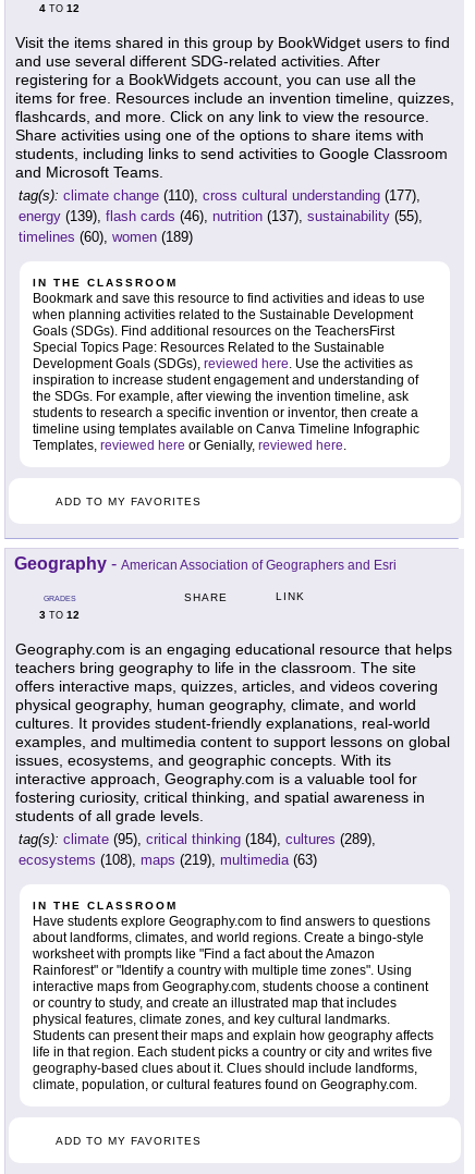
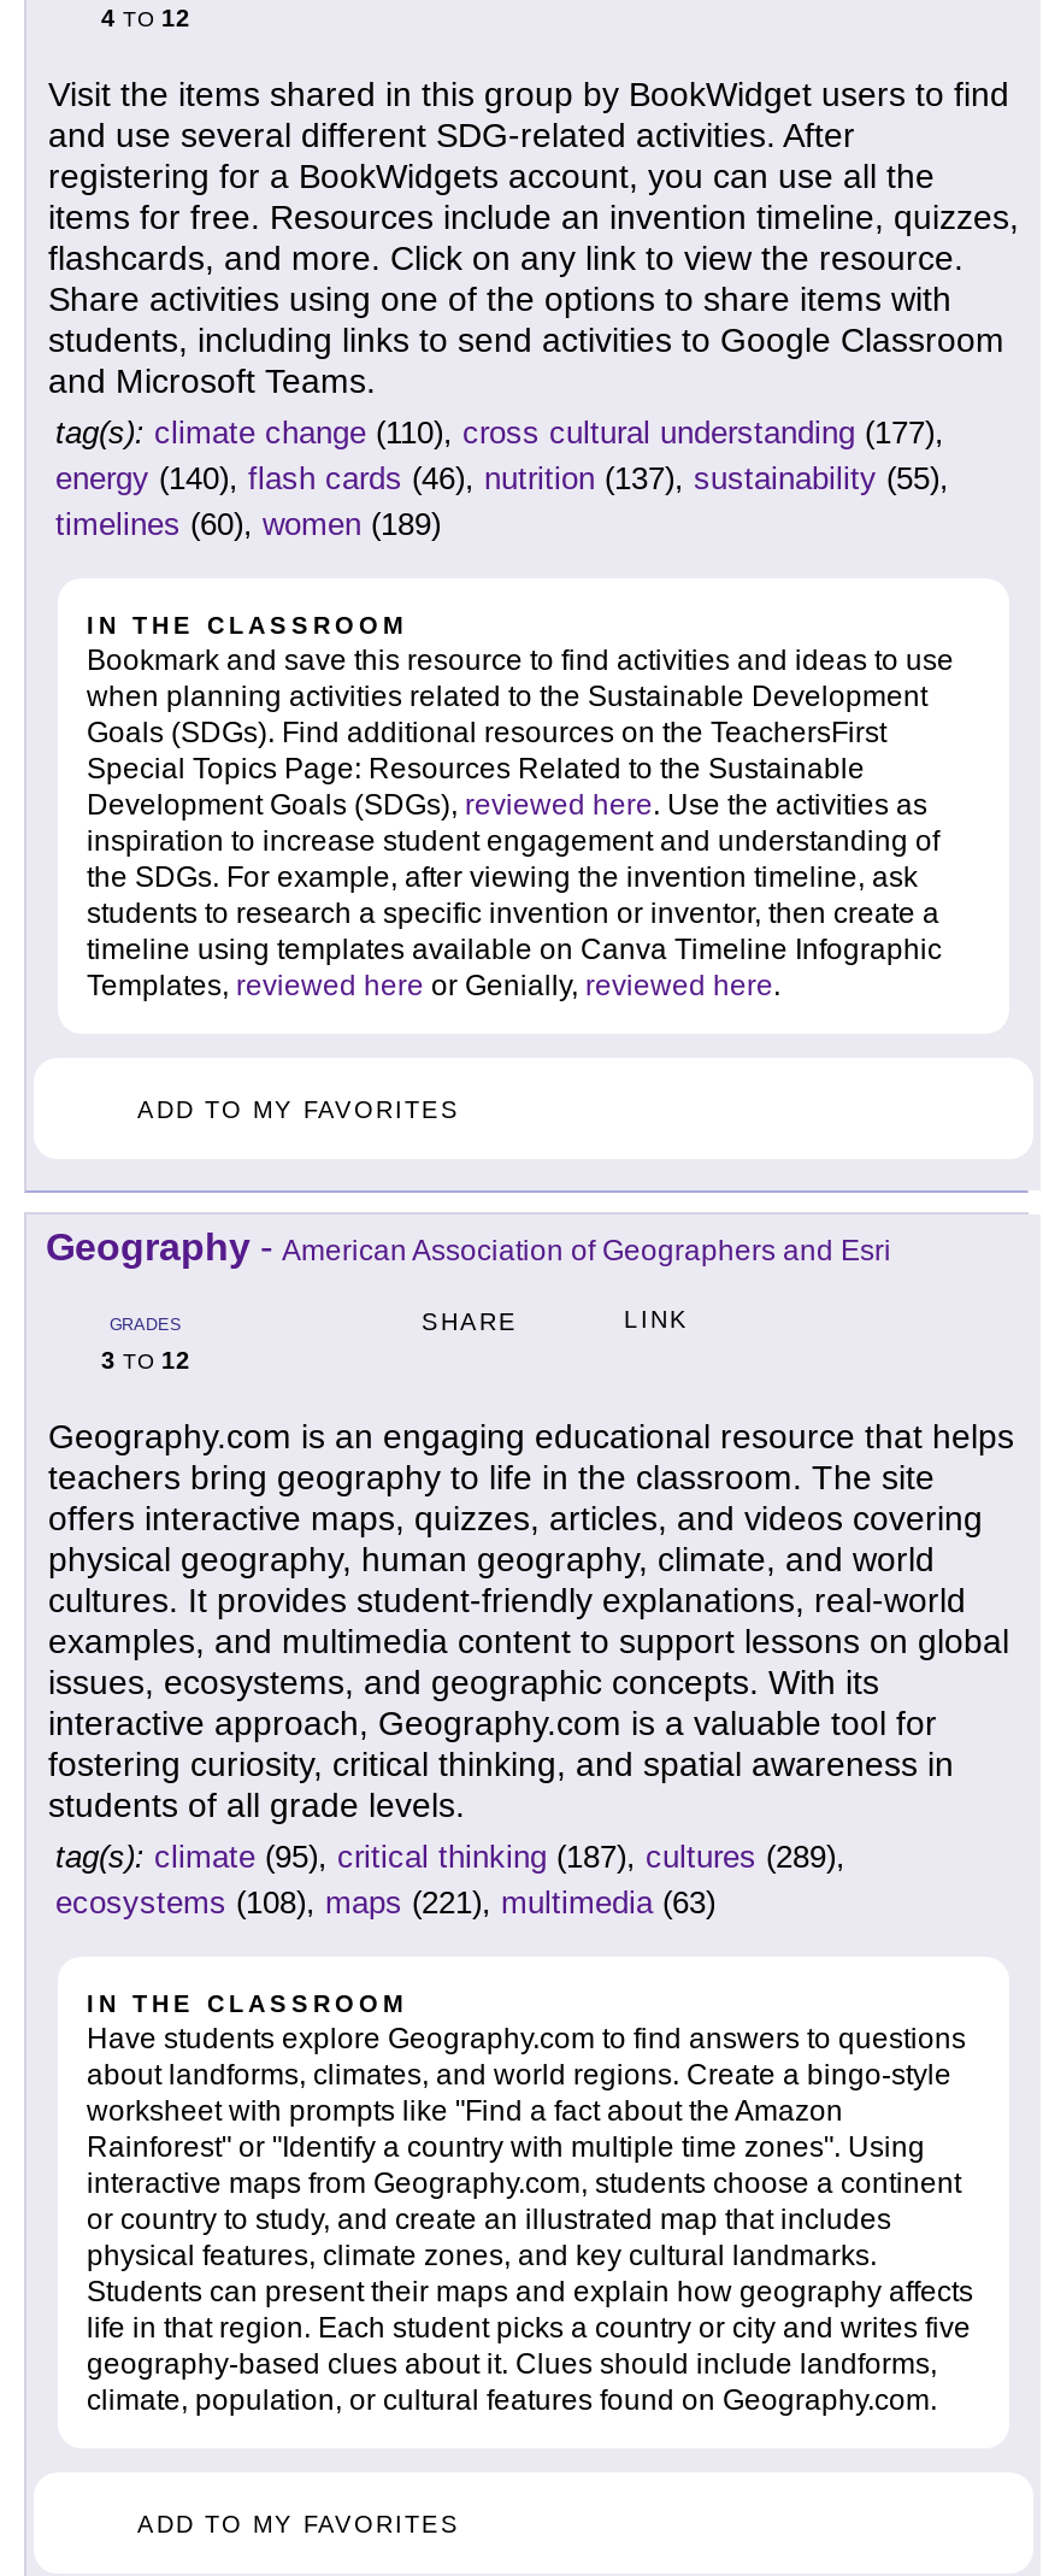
[19,208,423,225] energy (139), flash cards (46), nutrition (137), sustainability (55), -> [55,461,949,497] energy (140), flash cards (46), nutrition (137), sustainability (55),
[19,831,376,848] tag(s): climate (95), critical thinking (184), cultures (289), -> [55,1840,845,1876] tag(s): climate (95), critical thinking (187), cultures (289),
[19,852,317,868] ecosystems (108), maps (219), multimedia (63) -> [55,1885,715,1922] ecosystems (108), maps (221), multimedia (63)

